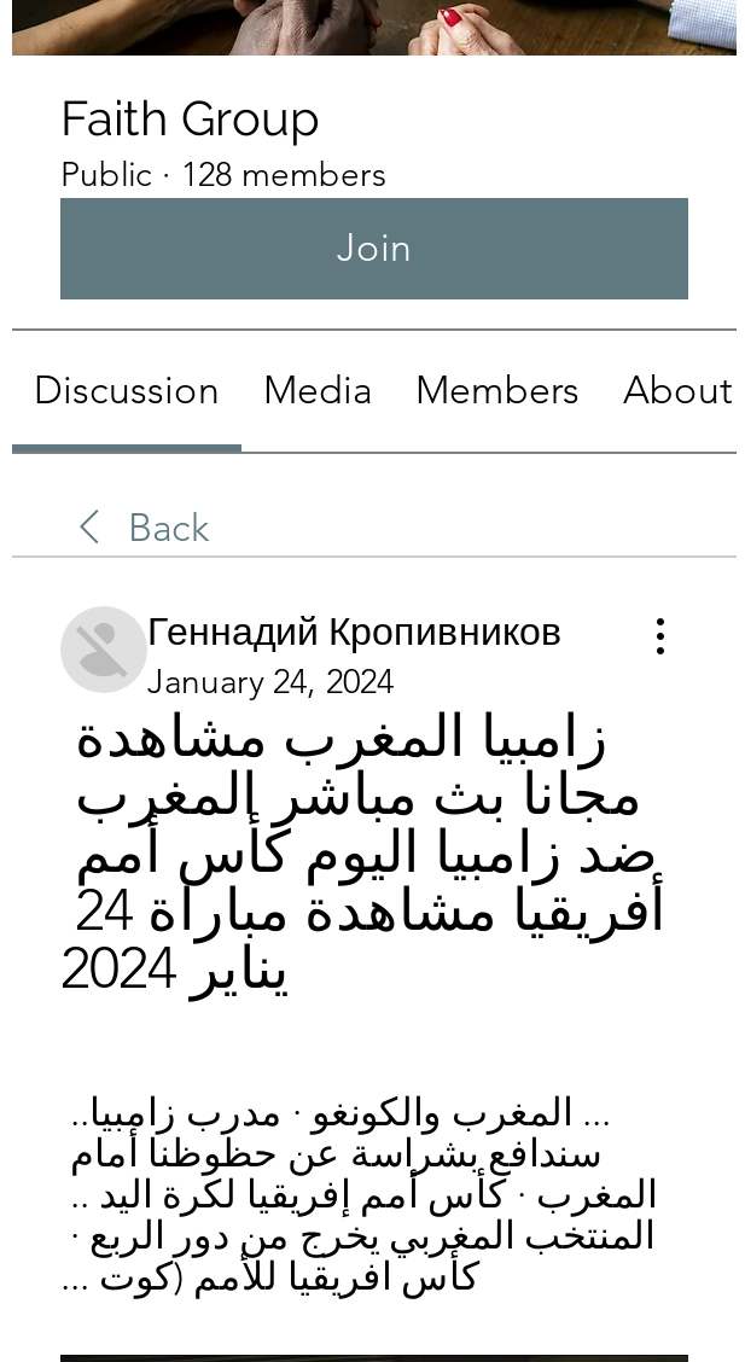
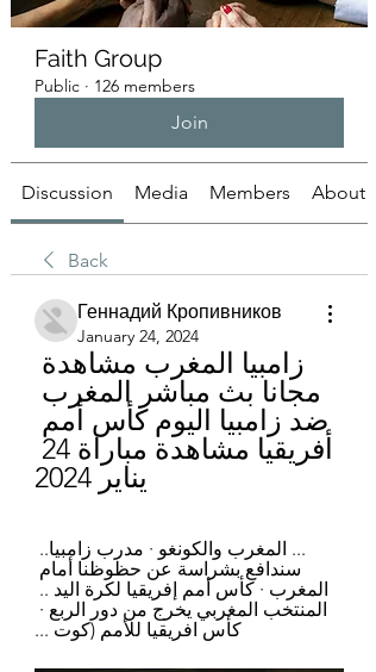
[60,152,386,196] Public · 128 members -> [35,75,195,97] Public · 126 members

